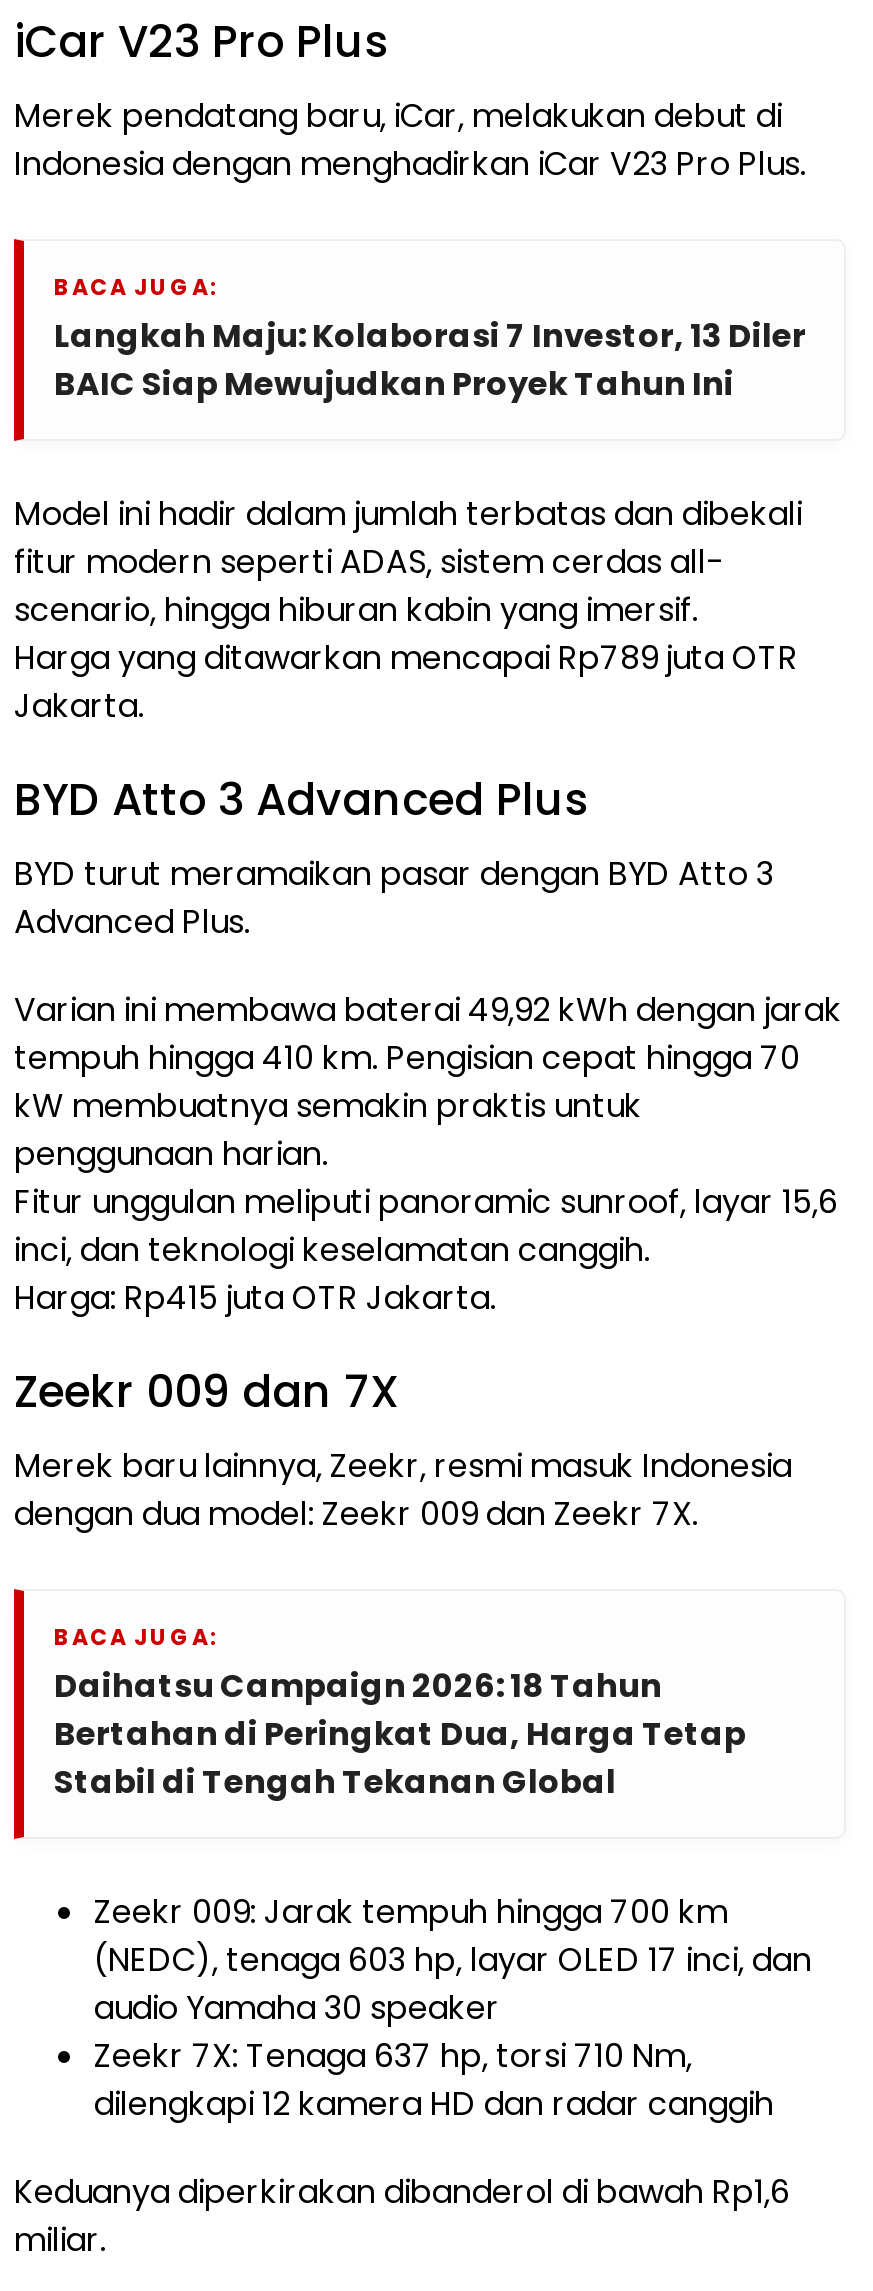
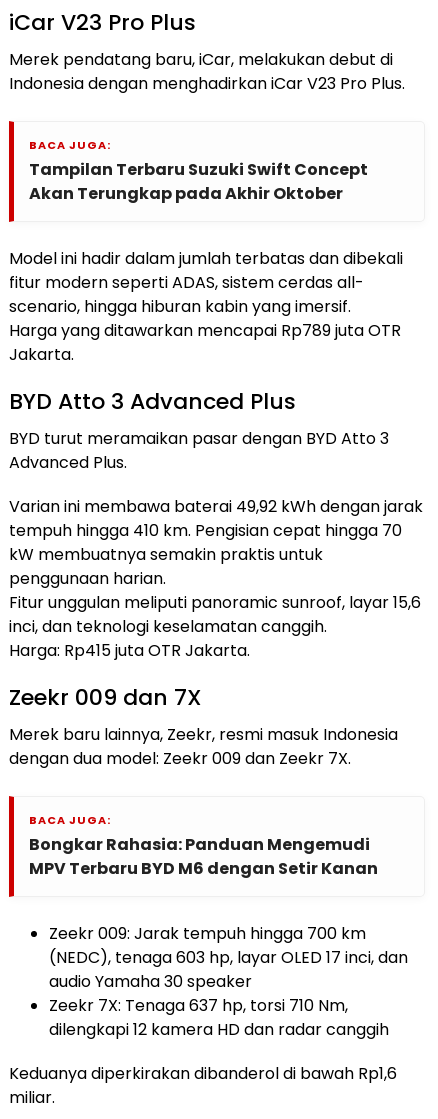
[54,313,806,407] Langkah Maju: Kolaborasi 7 Investor, 13 Diler | BAIC Siap Mewujudkan Proyek Tahun Ini -> [29,158,368,205] Tampilan Terbaru Suzuki Swift Concept | Akan Terungkap pada Akhir Oktober
[54,1663,746,1805] Daihatsu Campaign 2026: 18 Tahun | Bertahan di Peringkat Dua, Harga Tetap | Stabil di Tengah Tekanan Global -> [29,833,378,880] Bongkar Rahasia: Panduan Mengemudi | MPV Terbaru BYD M6 dengan Setir Kanan

